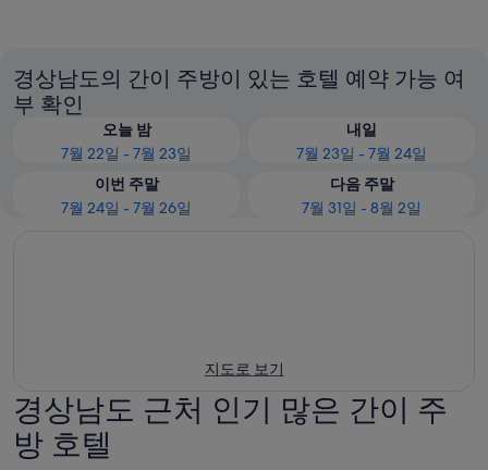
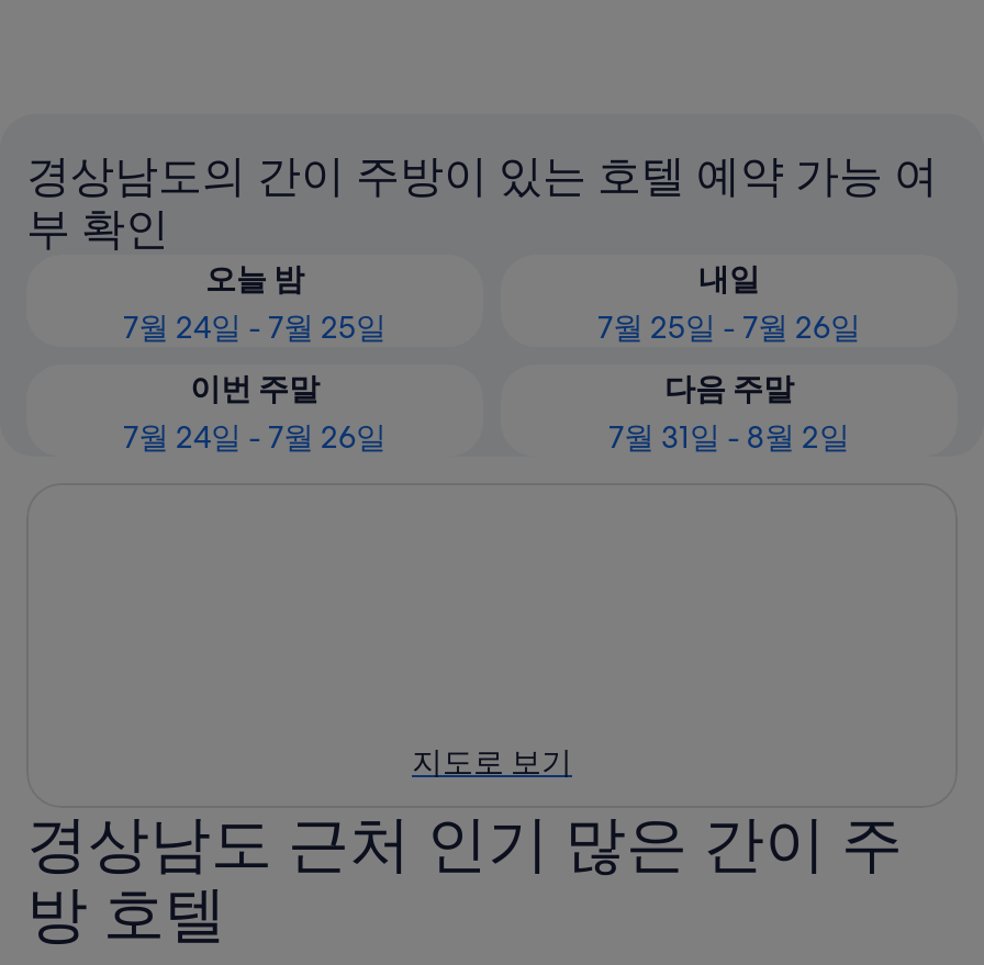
[61,143,192,163] 7월 22일 - 7월 23일 -> [123,306,387,346] 7월 24일 - 7월 25일
[296,143,427,163] 7월 23일 - 7월 24일 -> [597,306,861,346] 7월 25일 - 7월 26일

